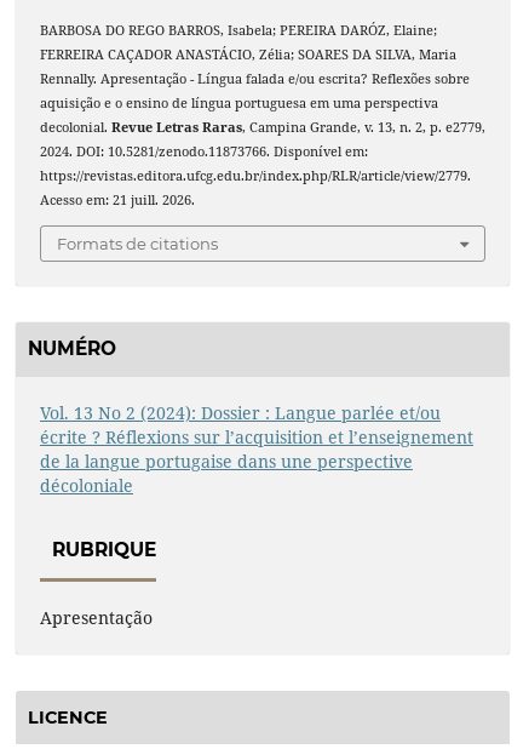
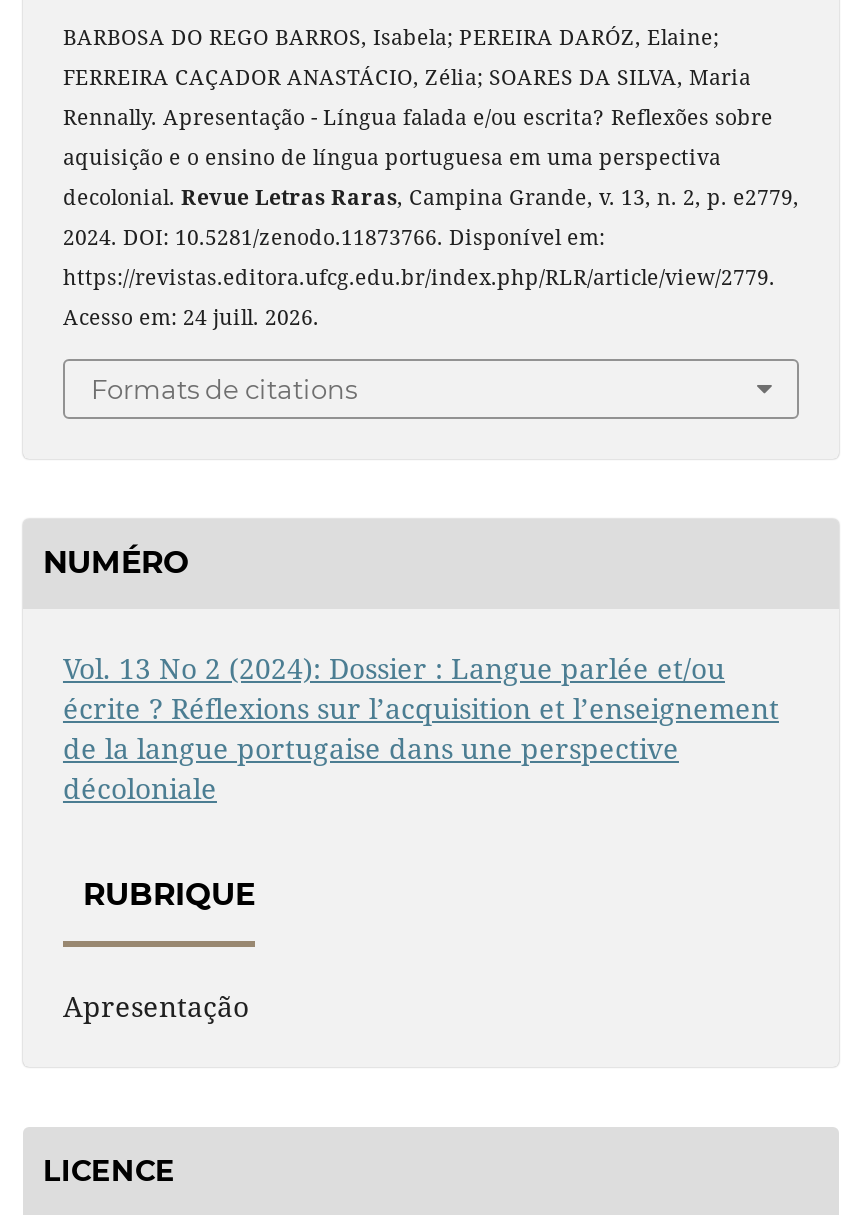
[40,192,195,209] Acesso em: 21 juill. 2026. -> [63,303,319,331] Acesso em: 24 juill. 2026.

